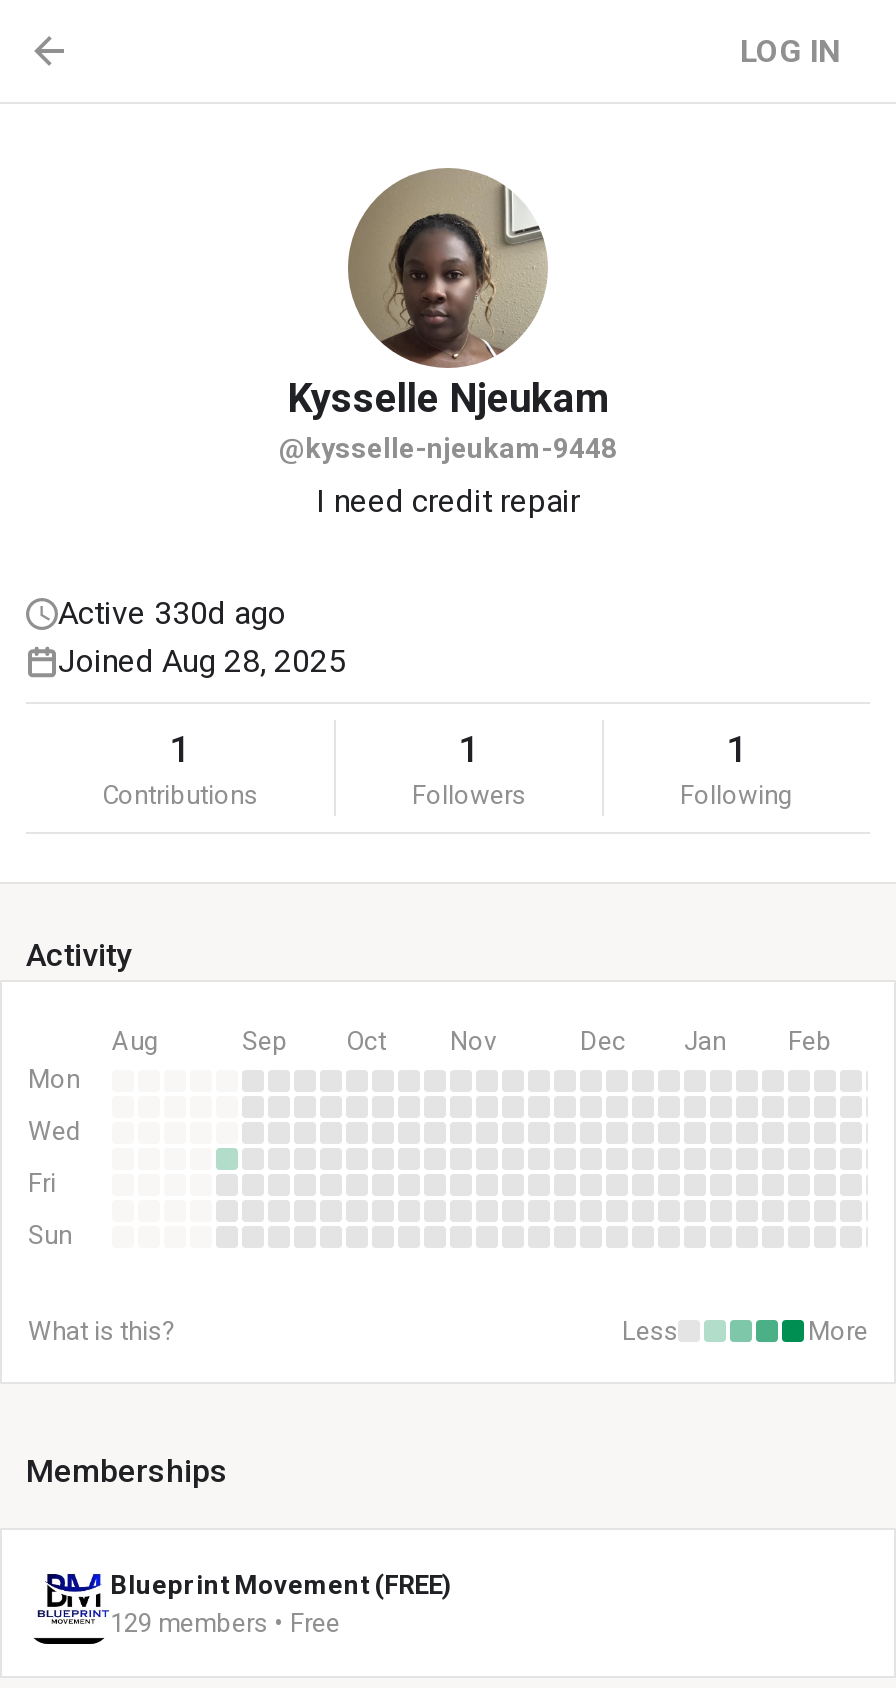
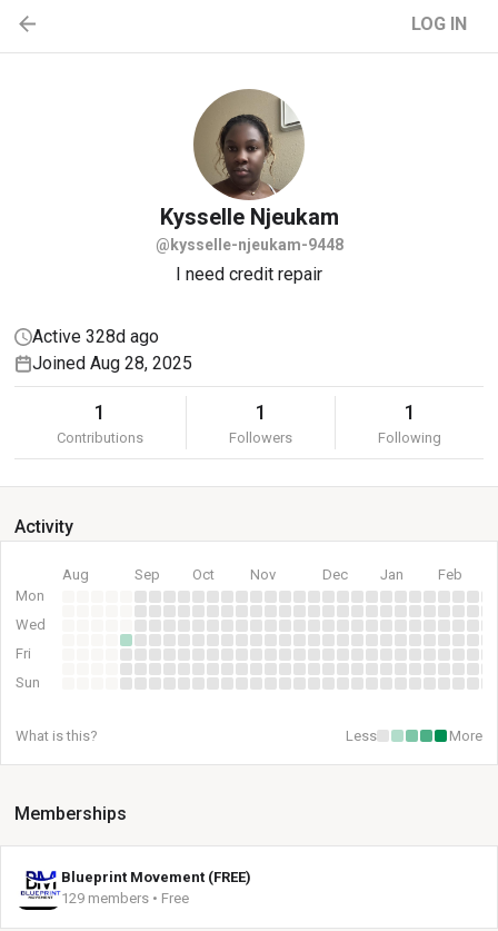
[58,594,286,632] Active 330d ago -> [32,326,159,347] Active 328d ago

